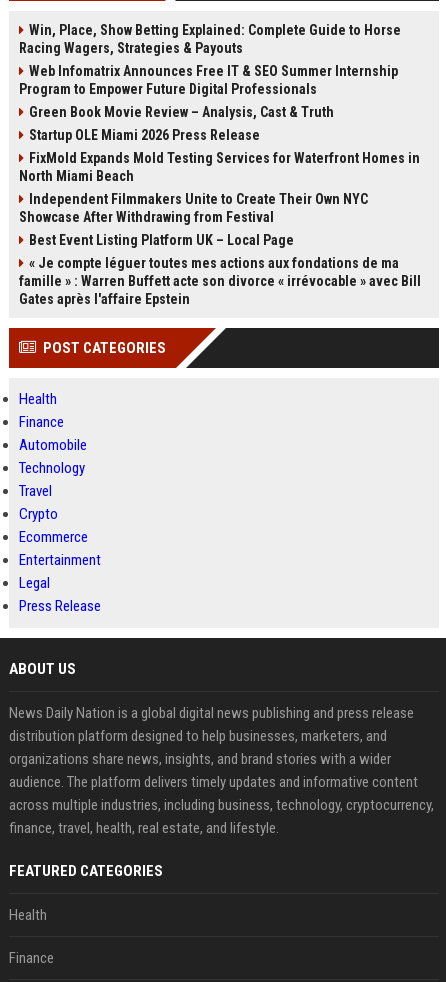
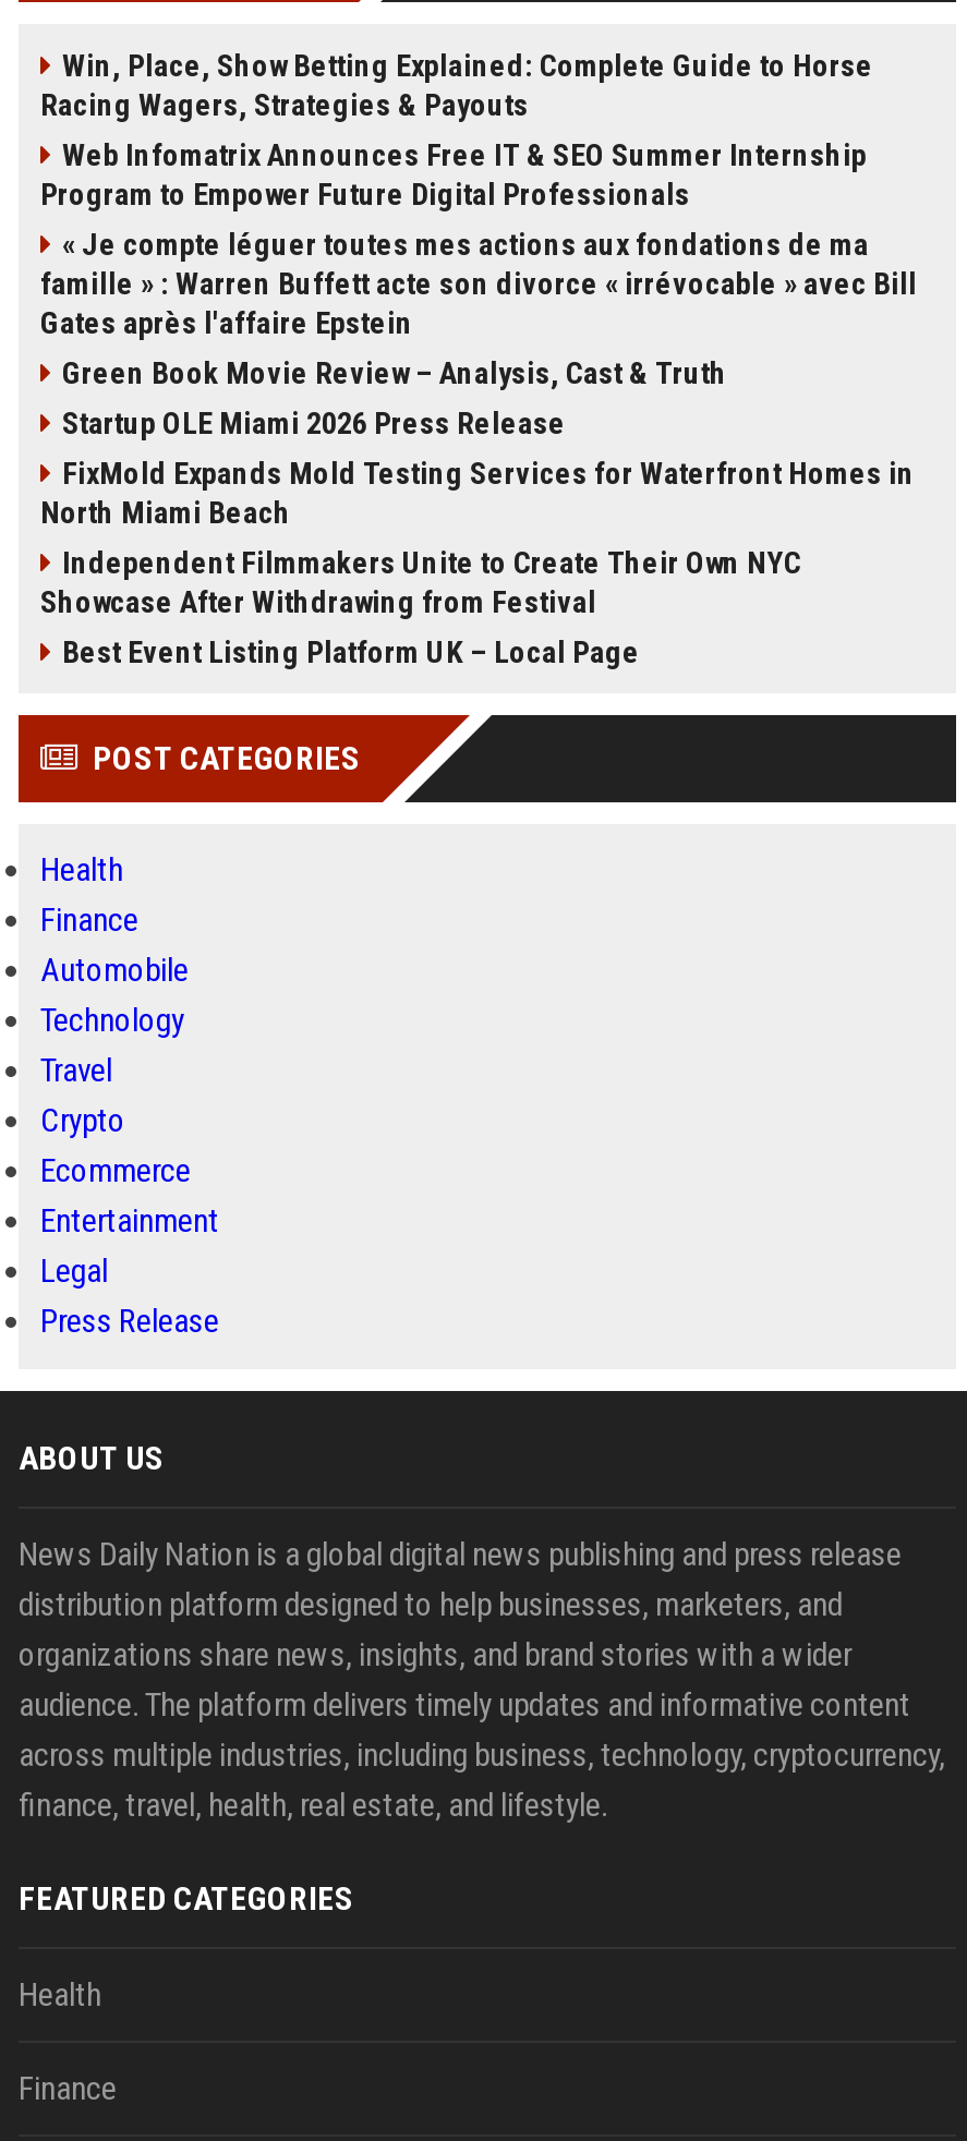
moved [19,104,420,248] -> [40,355,915,669]: Green Book Movie Review – Analysis, Cast & Truth | Startup OLE Miami 2026 Press Release | FixMold Expands Mold Testing Services for Waterfront Homes in | North Miami Beach | Independent Filmmakers Unite to Create Their Own NYC | Showcase After Withdrawing from Festival | Best Event Listing Platform UK – Local Page
moved [19,255,421,307] -> [40,227,917,340]: « Je compte léguer toutes mes actions aux fondations de ma | famille » : Warren Buffett acte son divorce « irrévocable » avec Bill | Gates après l'affaire Epstein

